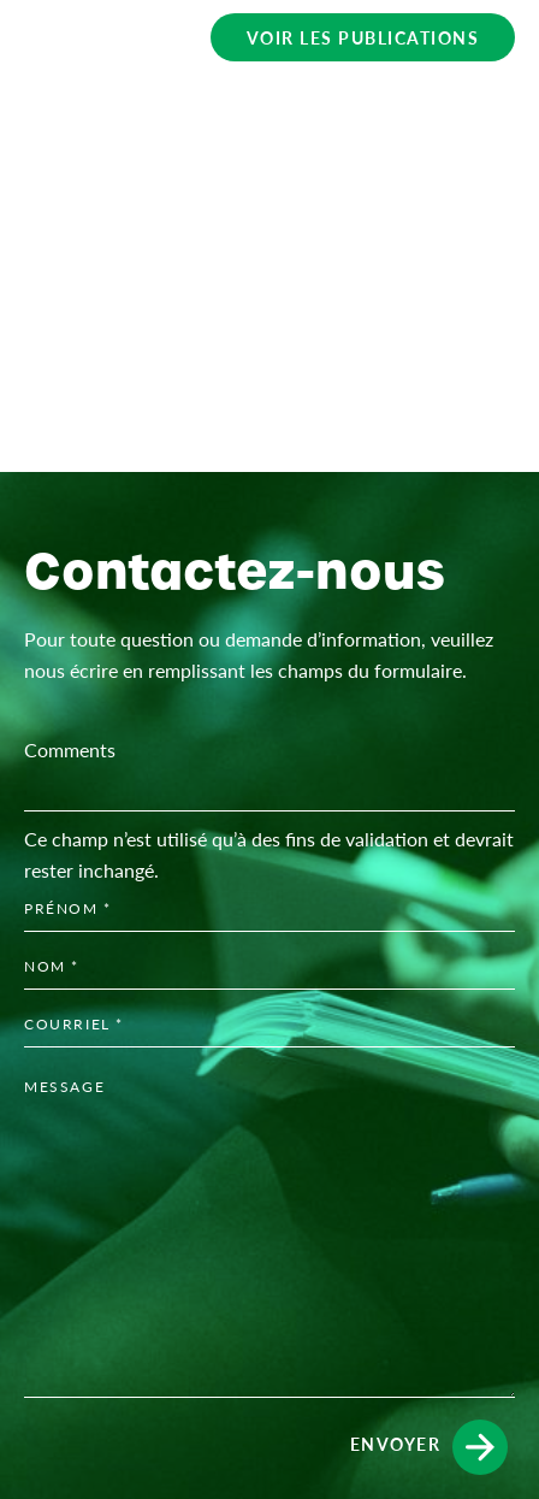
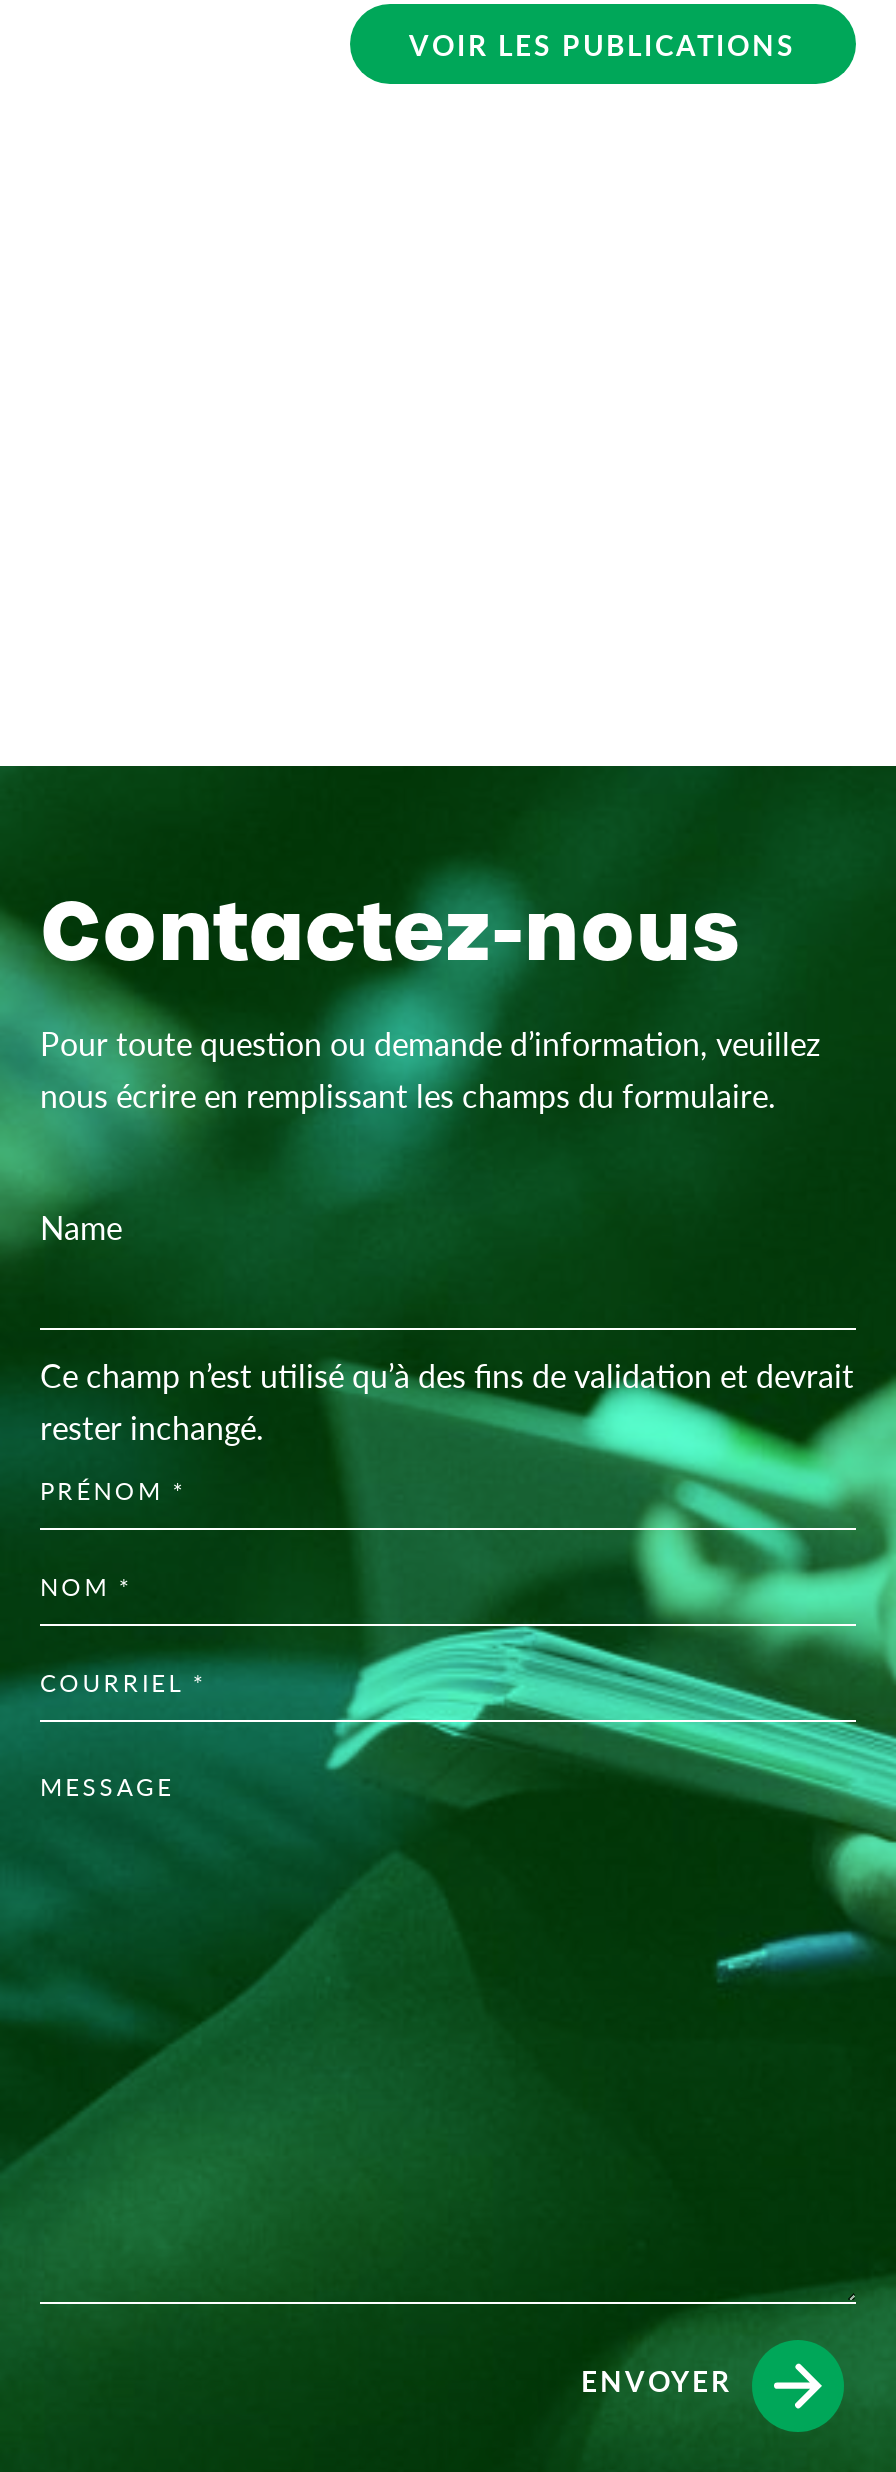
[24,735,115,763] Comments -> [40,1203,122,1249] Name

